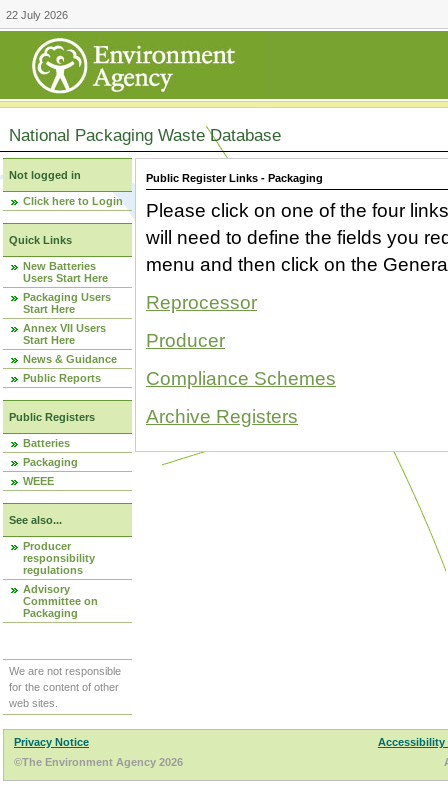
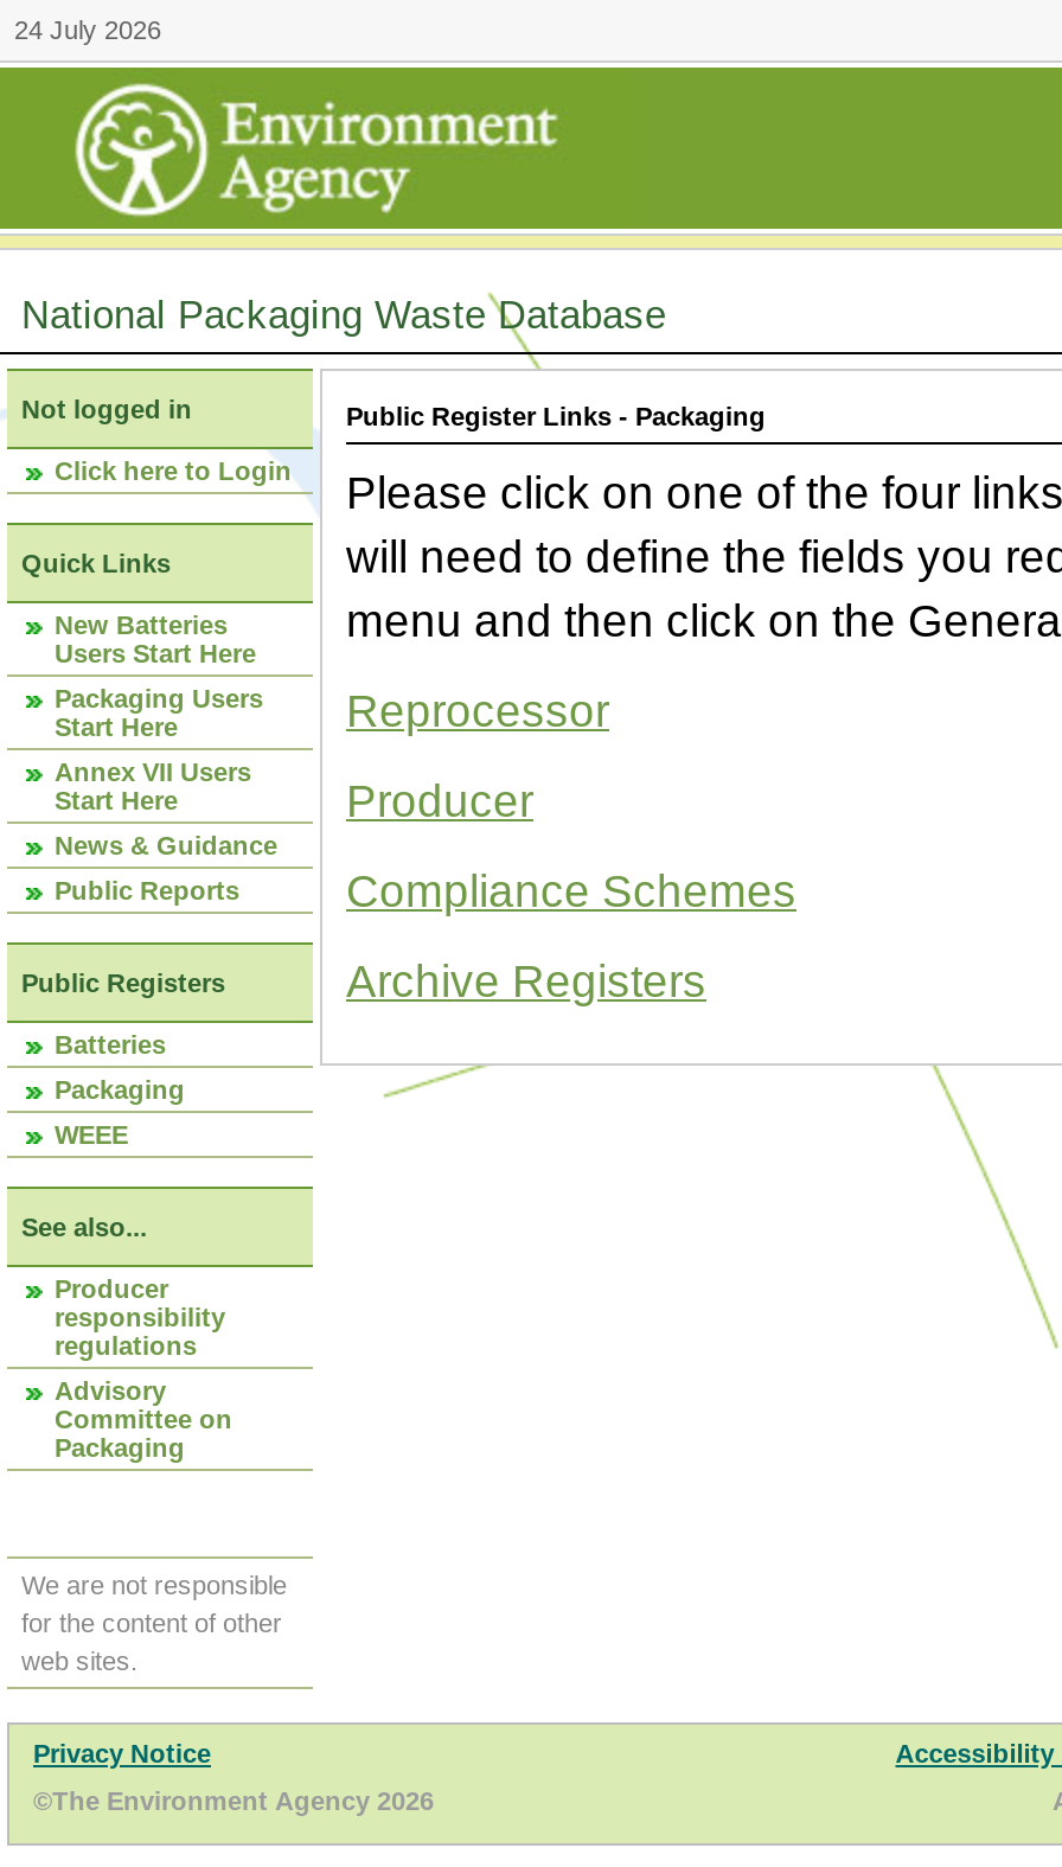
[6,9,68,21] 22 July 2026 -> [14,15,161,44] 24 July 2026

